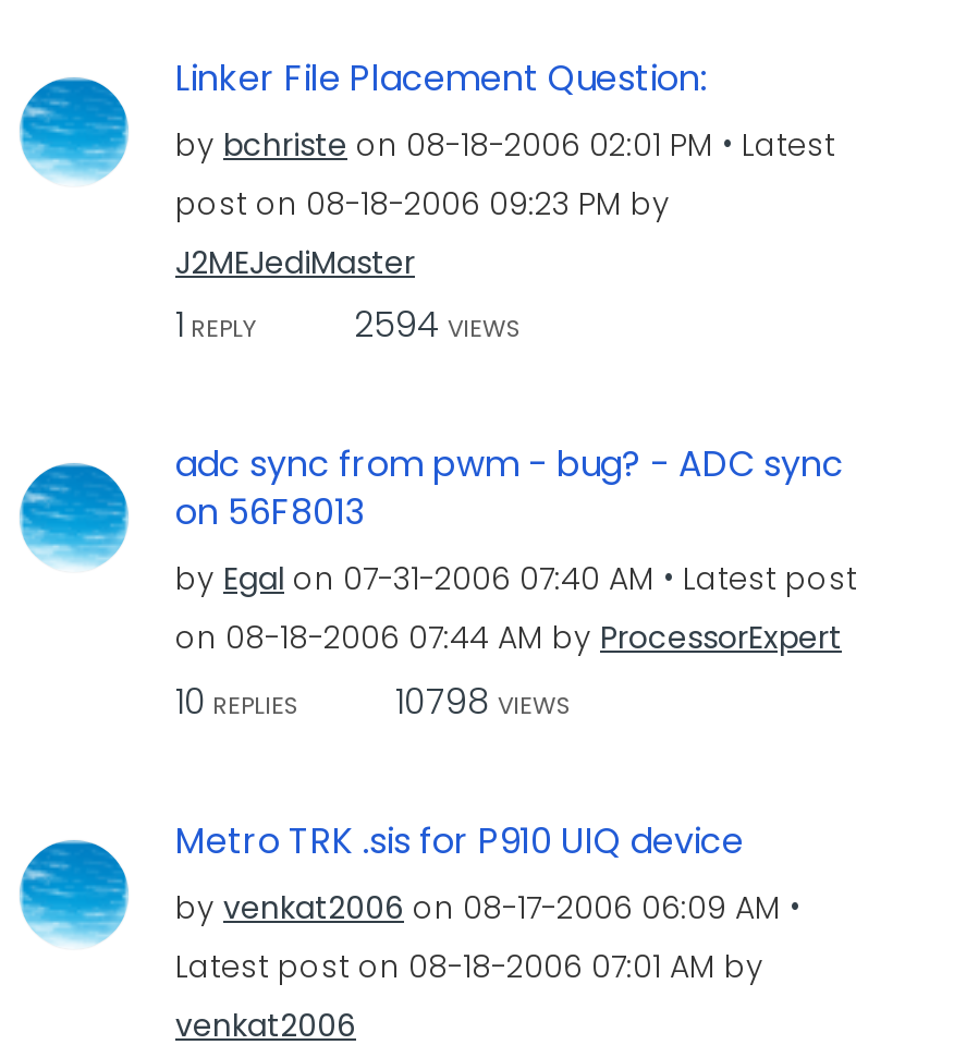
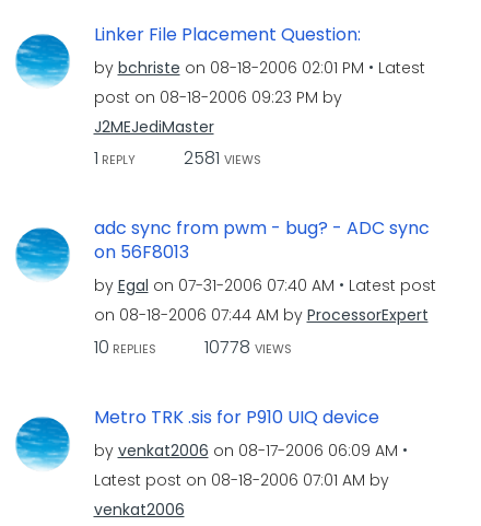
[175,300,522,350] 1 REPLY 2594 VIEWS -> [93,145,261,171] 1 REPLY 2581 VIEWS
[175,676,572,726] 10 REPLIES 10798 VIEWS -> [93,334,291,359] 10 REPLIES 10778 VIEWS

